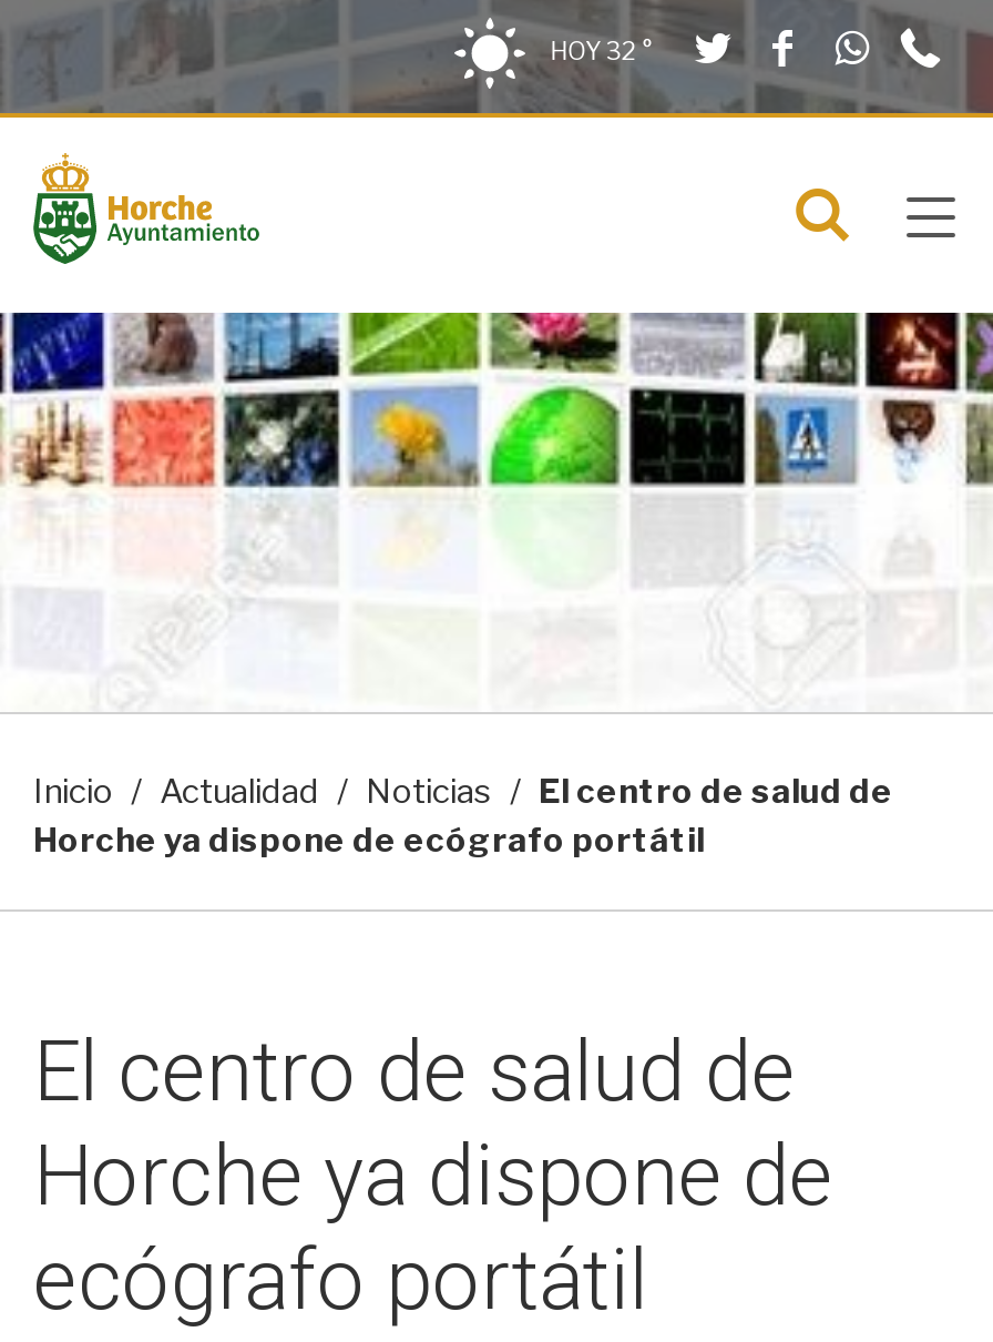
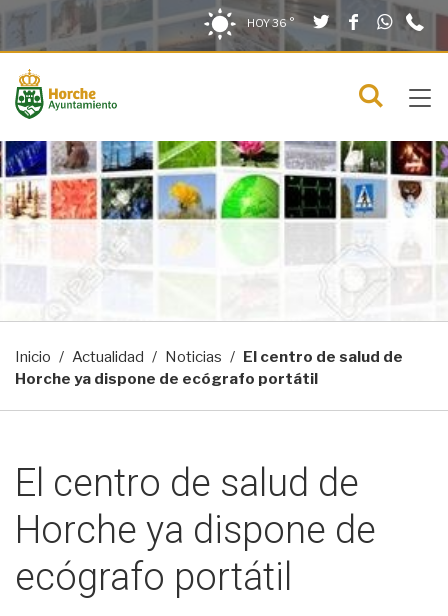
[550,35,654,66] HOY 32 ° -> [247,16,295,30] HOY 36 °

